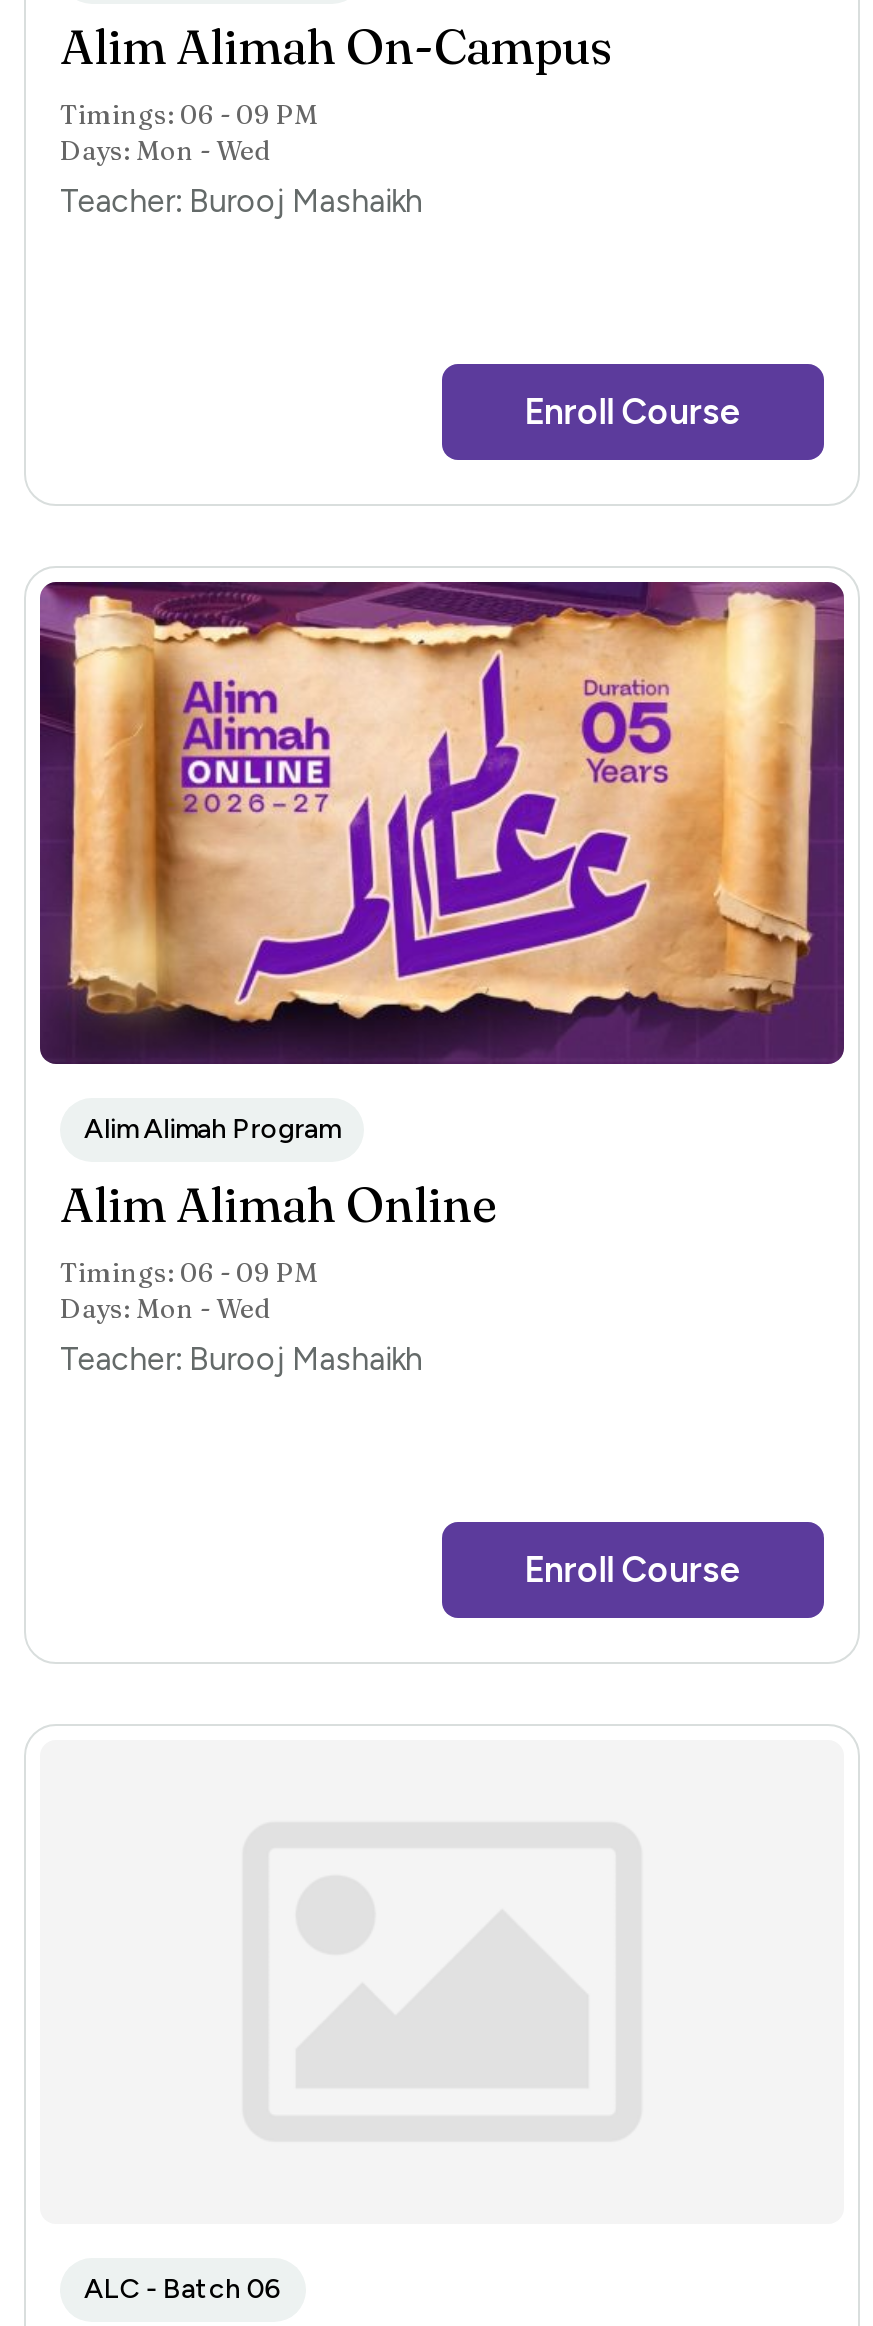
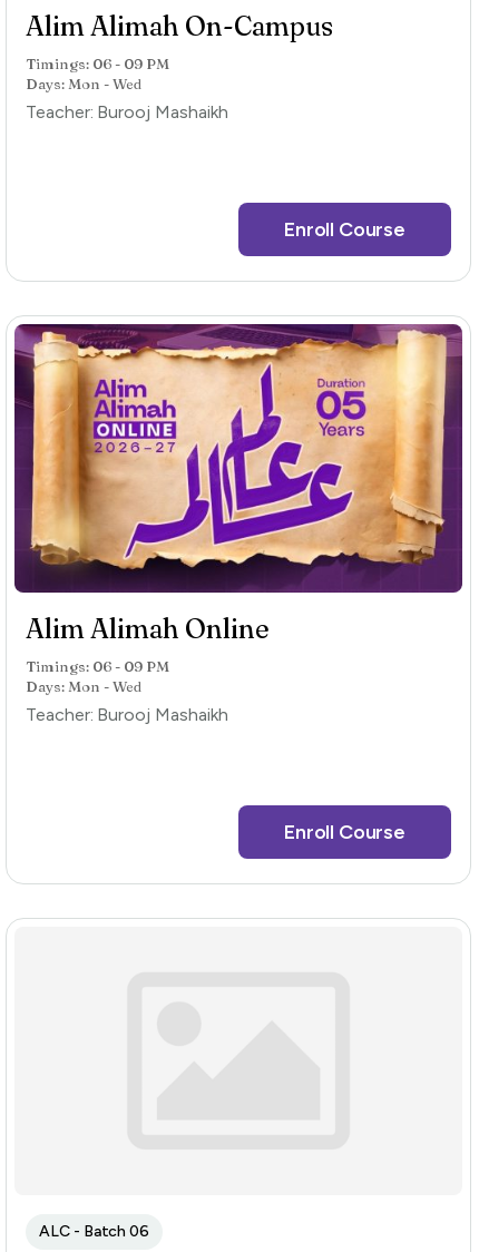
[84,1112,340,1146] Alim Alimah Program -> none

